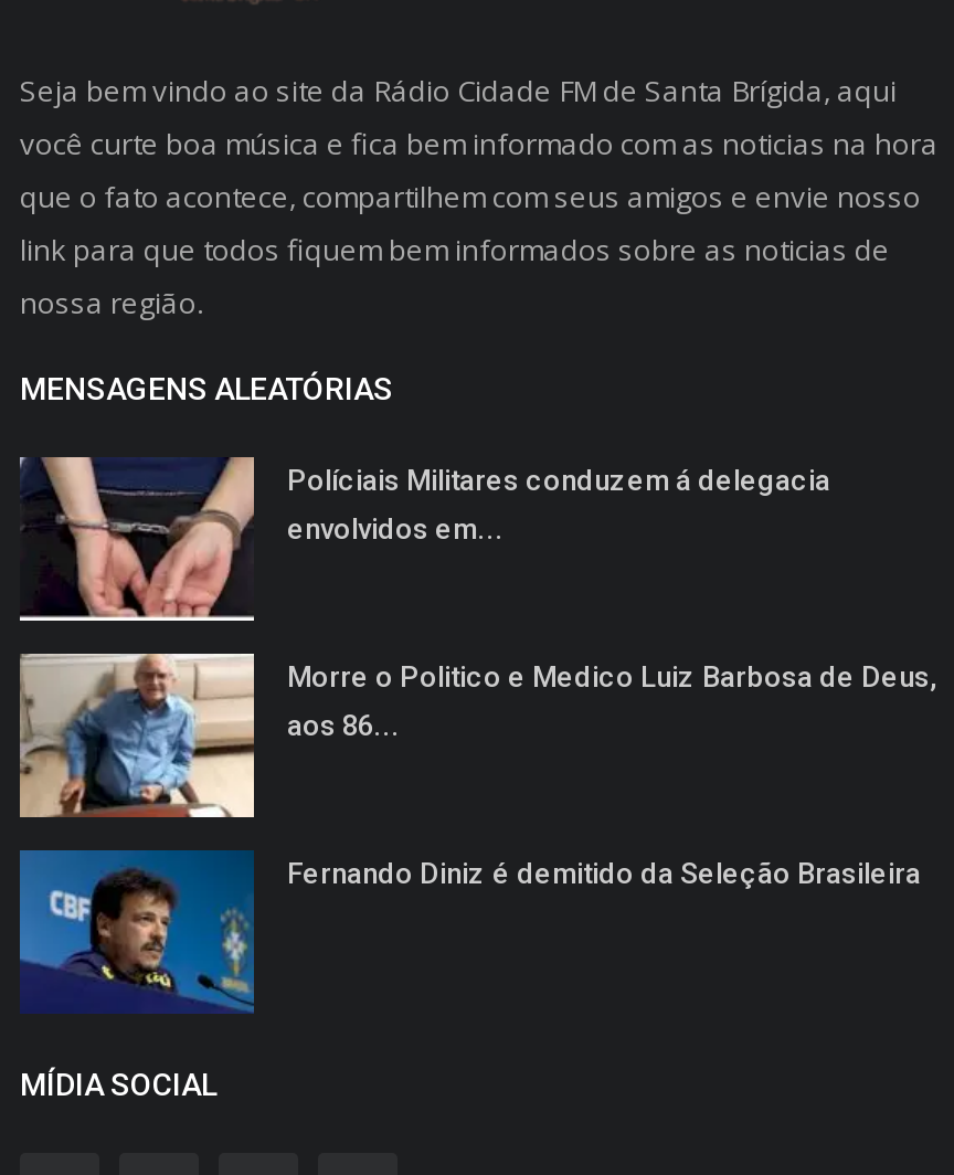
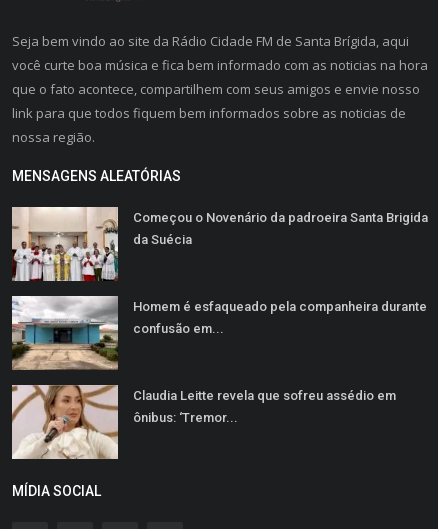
[20,455,830,623] [image] | Políciais Militares conduzem á delegacia | envolvidos em... -> [11,206,428,282] [image] | Começou o Novenário da padroeira Santa Brigida | da Suécia
[18,652,936,819] [image] | Morre o Politico e Medico Luiz Barbosa de Deus, | aos 86... -> [11,295,427,370] [image] | Homem é esfaqueado pela companheira durante | confusão em...
[18,848,921,1014] [image] | Fernando Diniz é demitido da Seleção Brasileira -> [11,384,396,460] [image] | Claudia Leitte revela que sofreu assédio em | ônibus: ‘Tremor...

